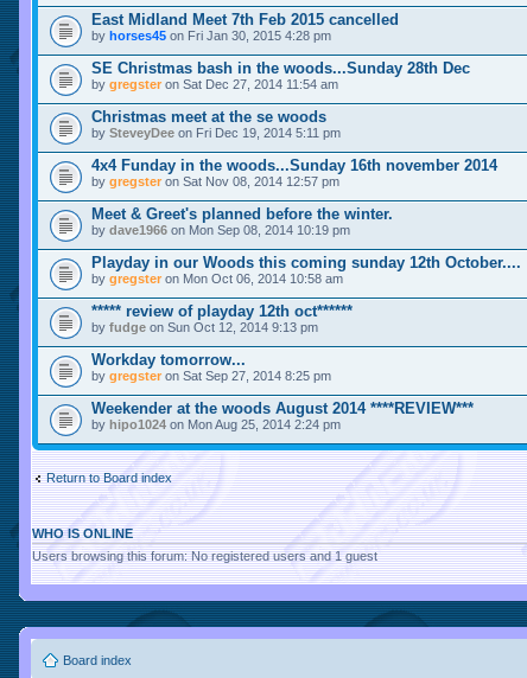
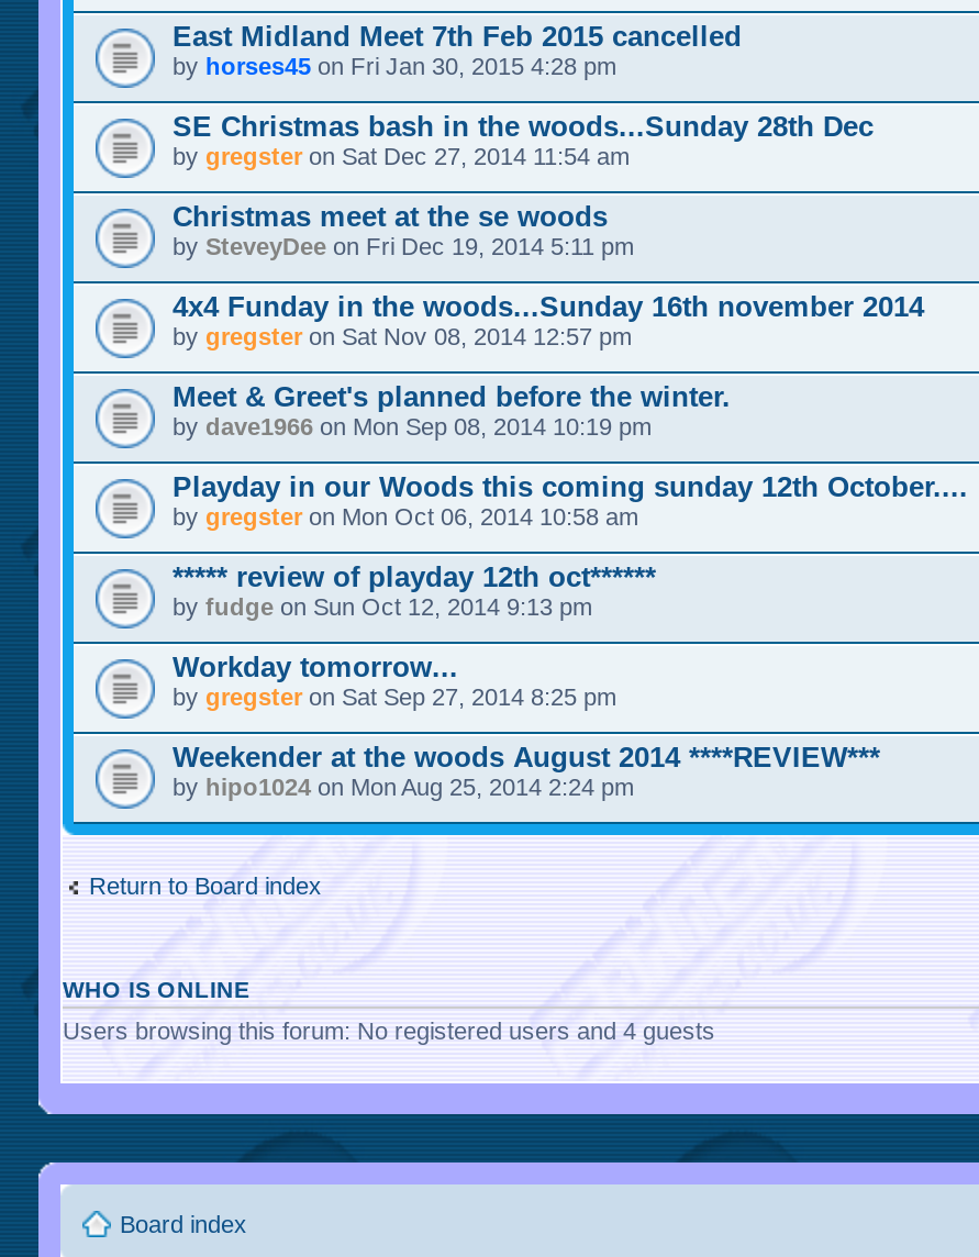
[32,548,377,562] Users browsing this forum: No registered users and 1 guest -> [63,1016,715,1043] Users browsing this forum: No registered users and 4 guests

